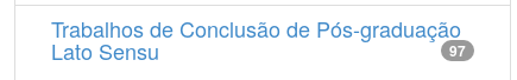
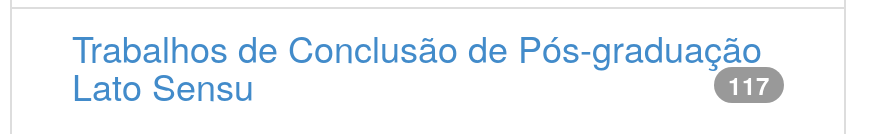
[449,40,466,61] 97 -> [728,67,770,103] 117

